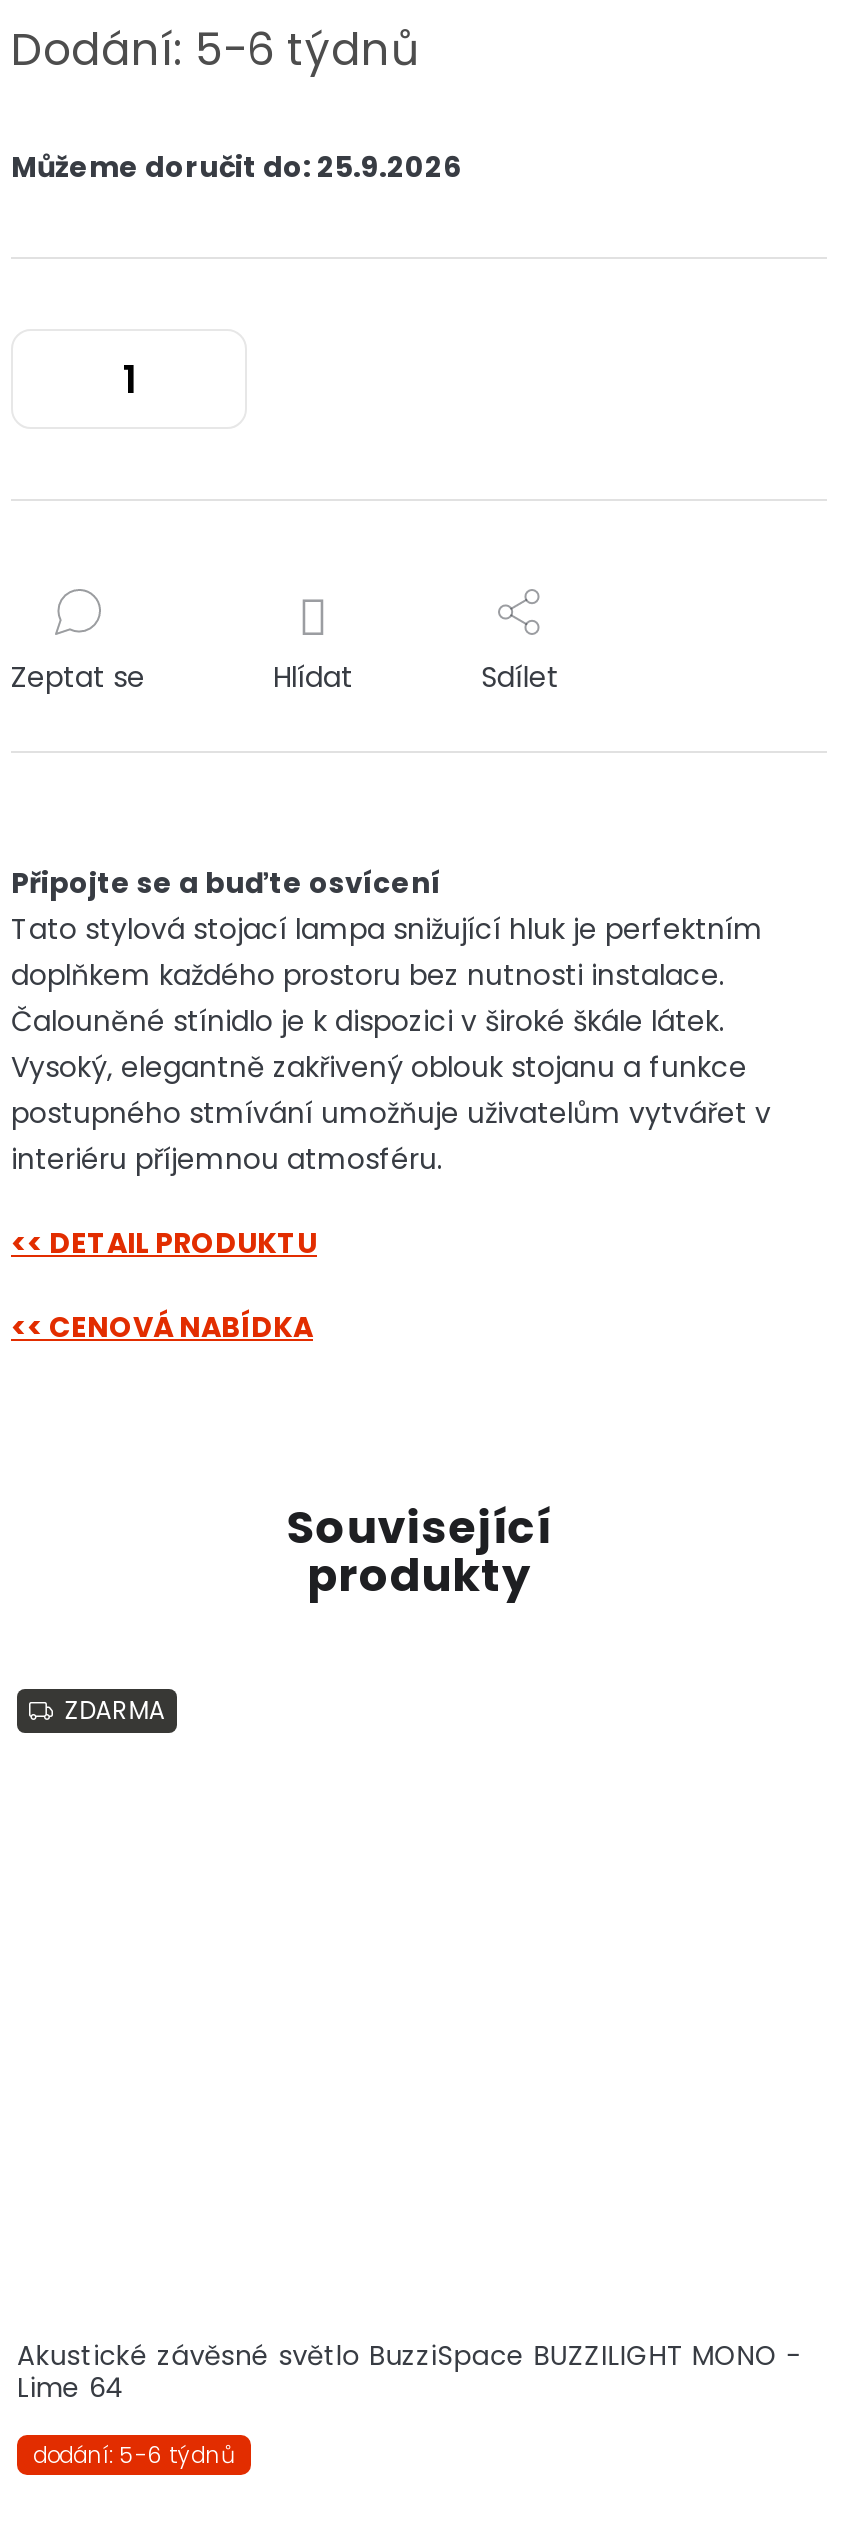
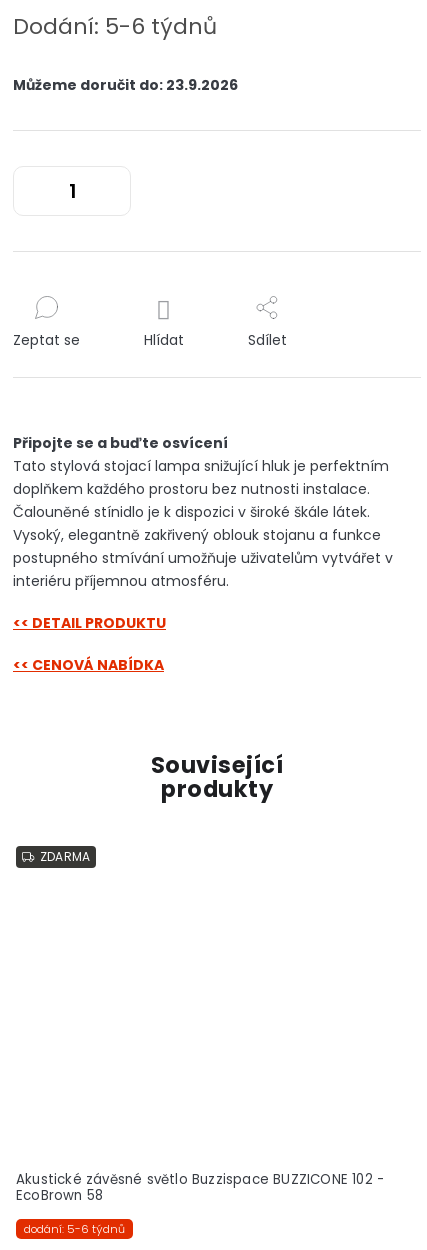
[11,146,461,186] Můžeme doručit do: 25.9.2026 -> [13,74,238,94] Můžeme doručit do: 23.9.2026
[17,2336,800,2406] Akustické závěsné světlo BuzziSpace BUZZILIGHT MONO - | Lime 64 -> [16,1170,384,1205] Akustické závěsné světlo Buzzispace BUZZICONE 102 - | EcoBrown 58

